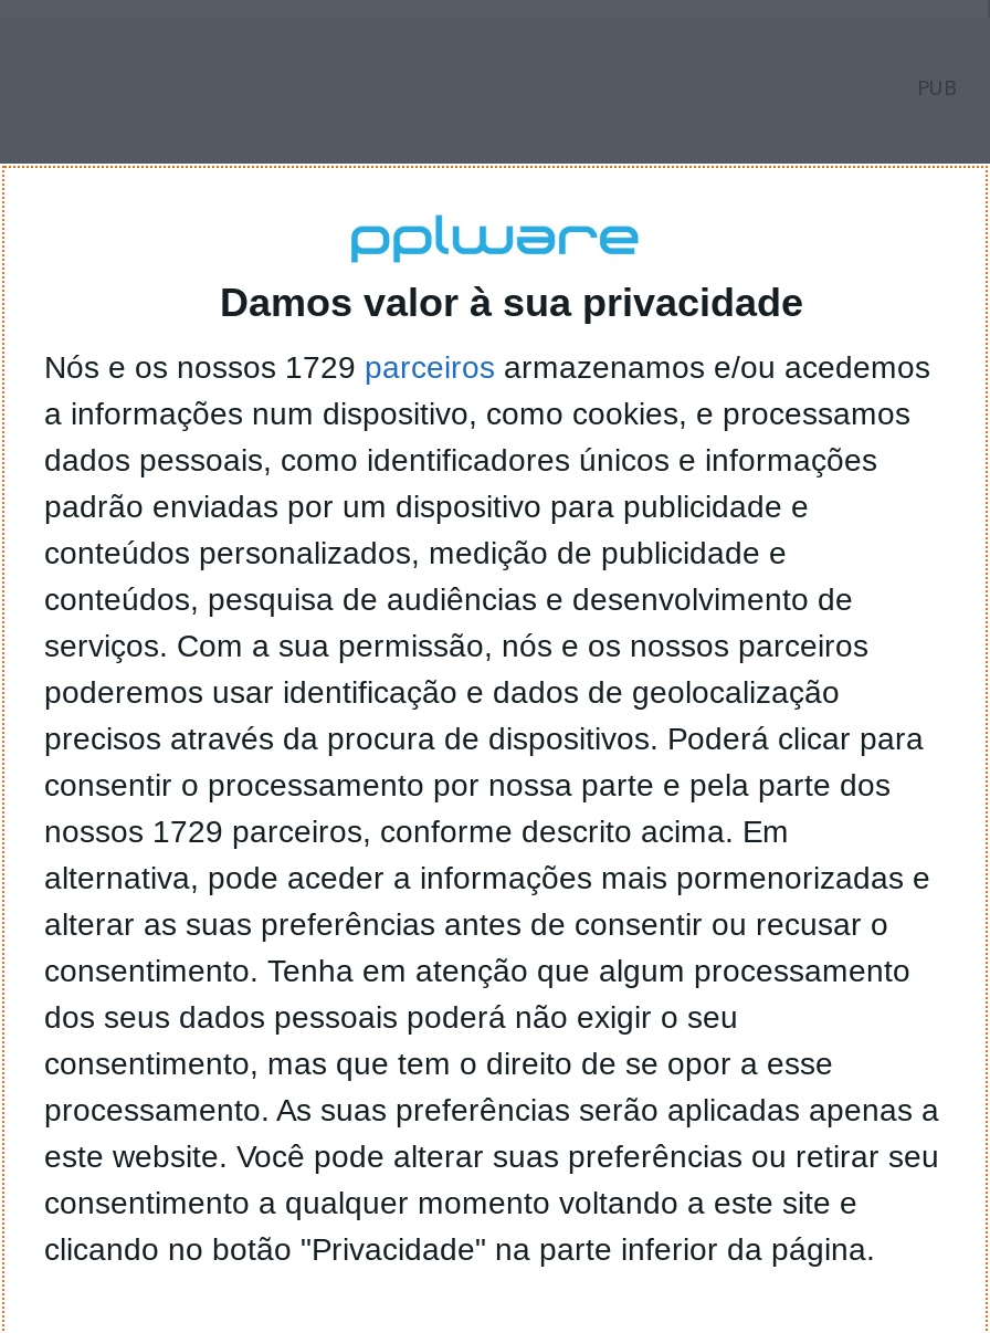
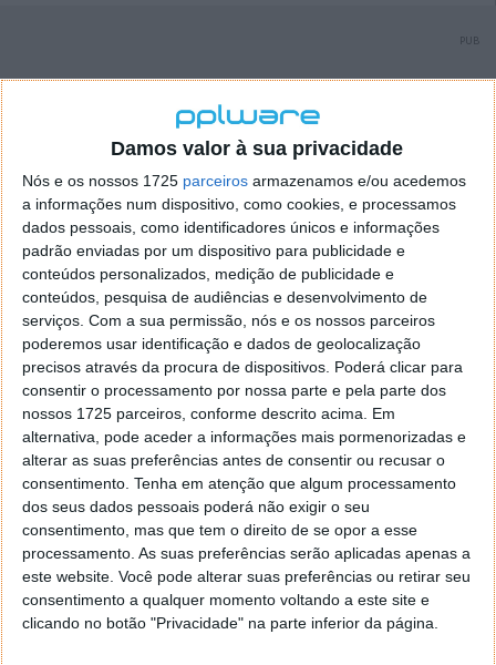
[44,349,930,384] Nós e os nossos 1729 parceiros armazenamos e/ou acedemos -> [22,172,466,189] Nós e os nossos 1725 parceiros armazenamos e/ou acedemos
[44,813,789,849] nossos 1729 parceiros, conforme descrito acima. Em -> [22,404,395,422] nossos 1725 parceiros, conforme descrito acima. Em

